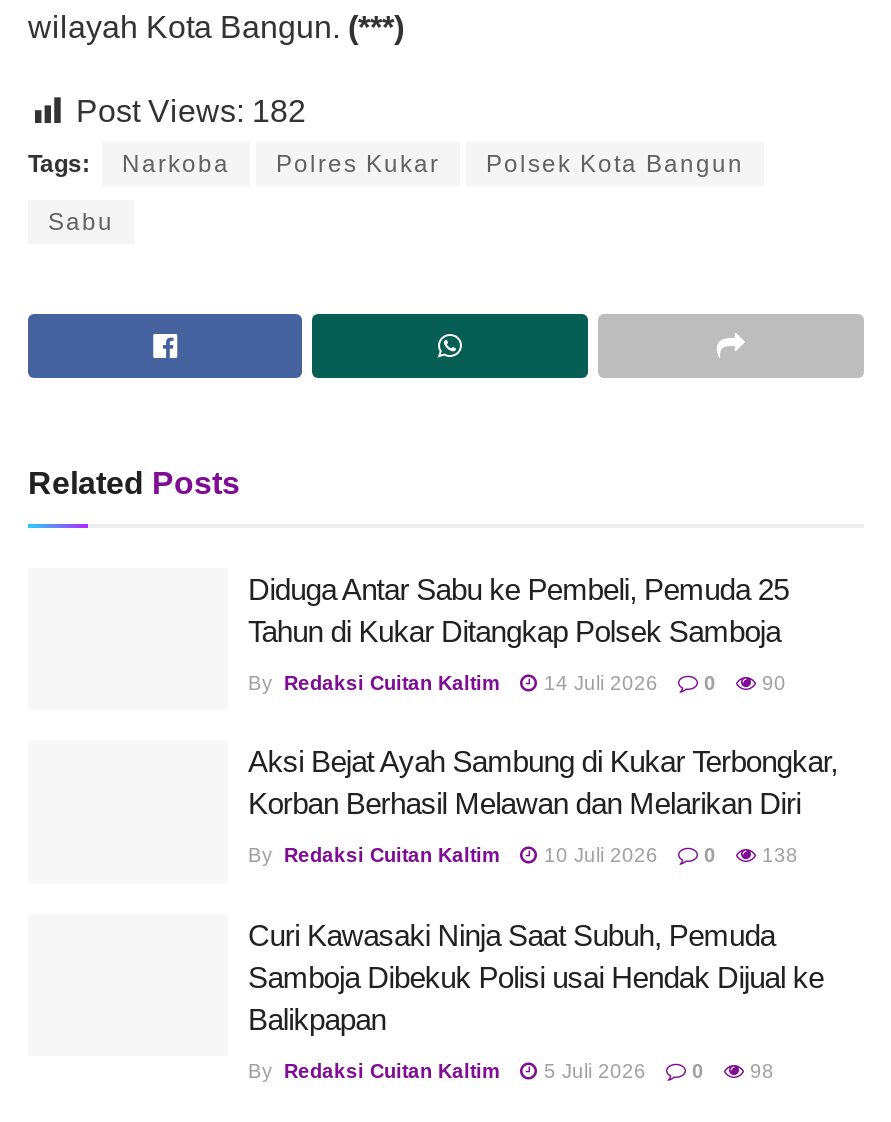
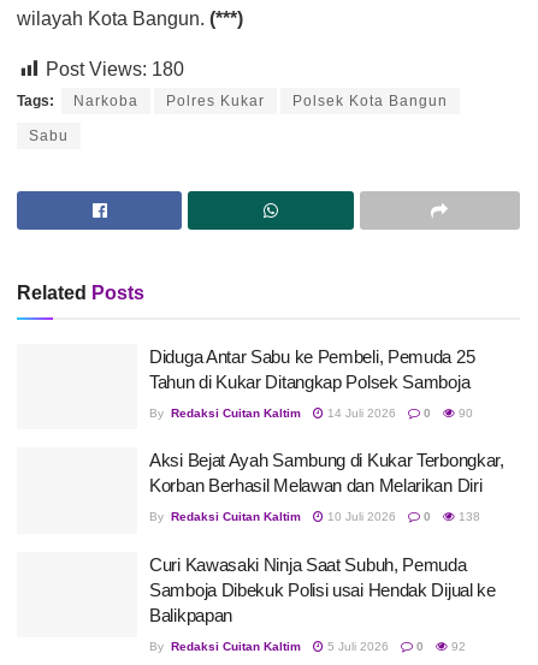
[76,94,306,128] Post Views: 182 -> [46,59,184,79] Post Views: 180
[248,1060,774,1082] By Redaksi Cuitan Kaltim 5 Juli 2026 0 98 -> [149,640,466,653] By Redaksi Cuitan Kaltim 5 Juli 2026 0 92

